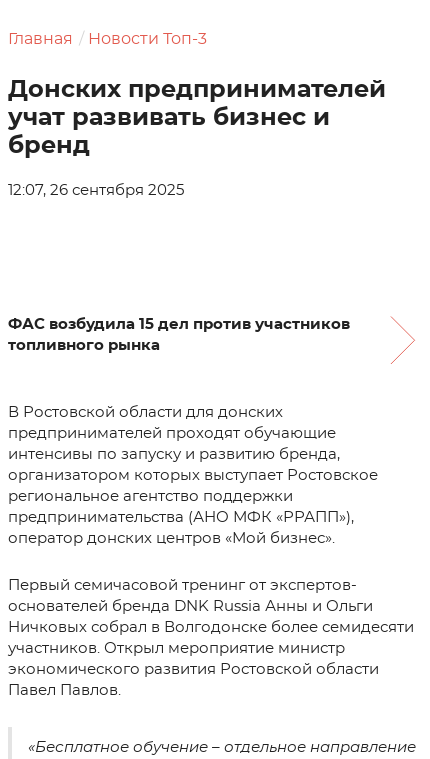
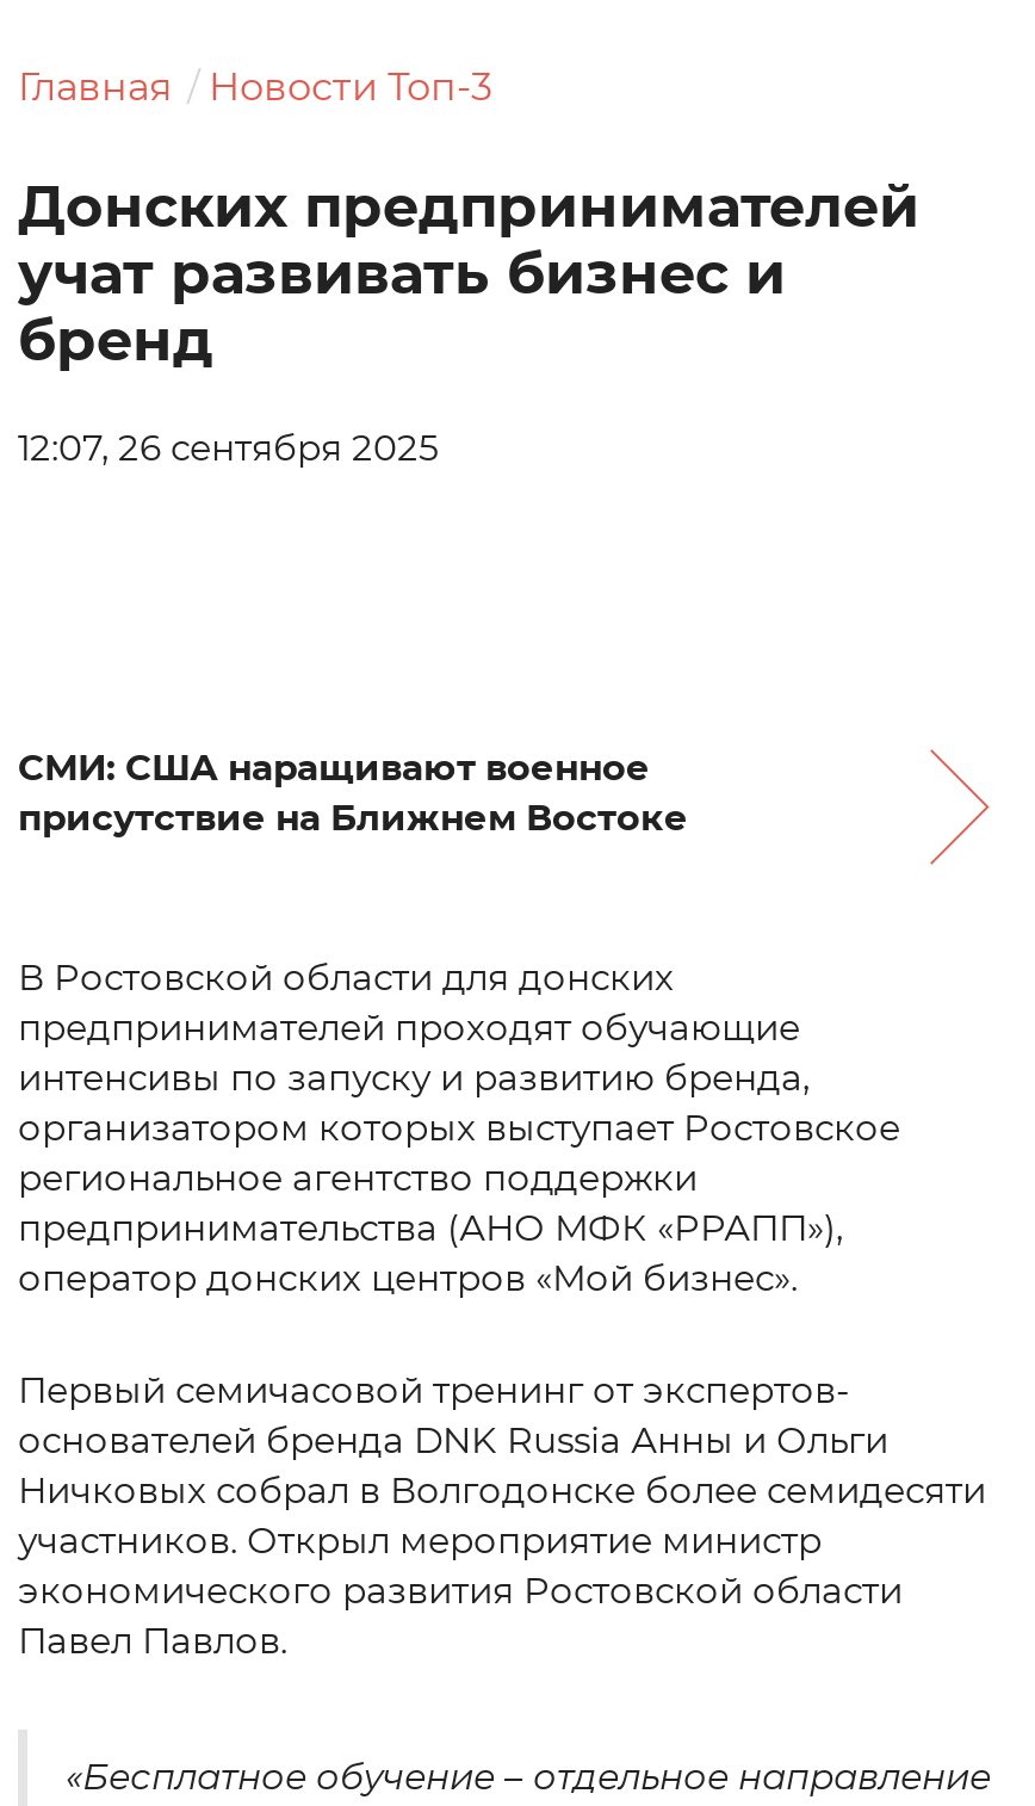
[8,317,350,353] ФАС возбудила 15 дел против участников | топливного рынка -> [18,752,688,837] СМИ: США наращивают военное | присутствие на Ближнем Востоке

